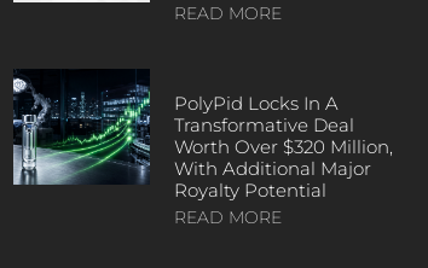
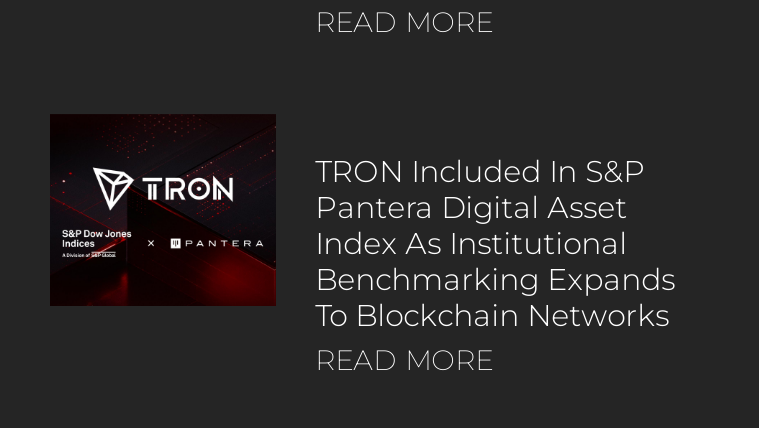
[12,70,392,202] [image] | PolyPid Locks In A | Transformative Deal | Worth Over $320 Million, | With Additional Major | Royalty Potential -> [48,114,675,335] [image] | TRON Included In S&P | Pantera Digital Asset | Index As Institutional | Benchmarking Expands | To Blockchain Networks

